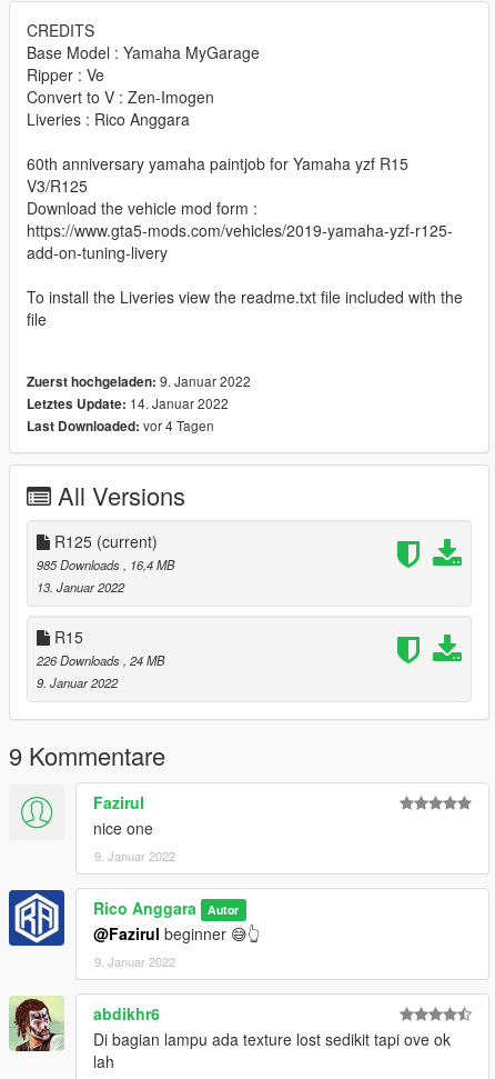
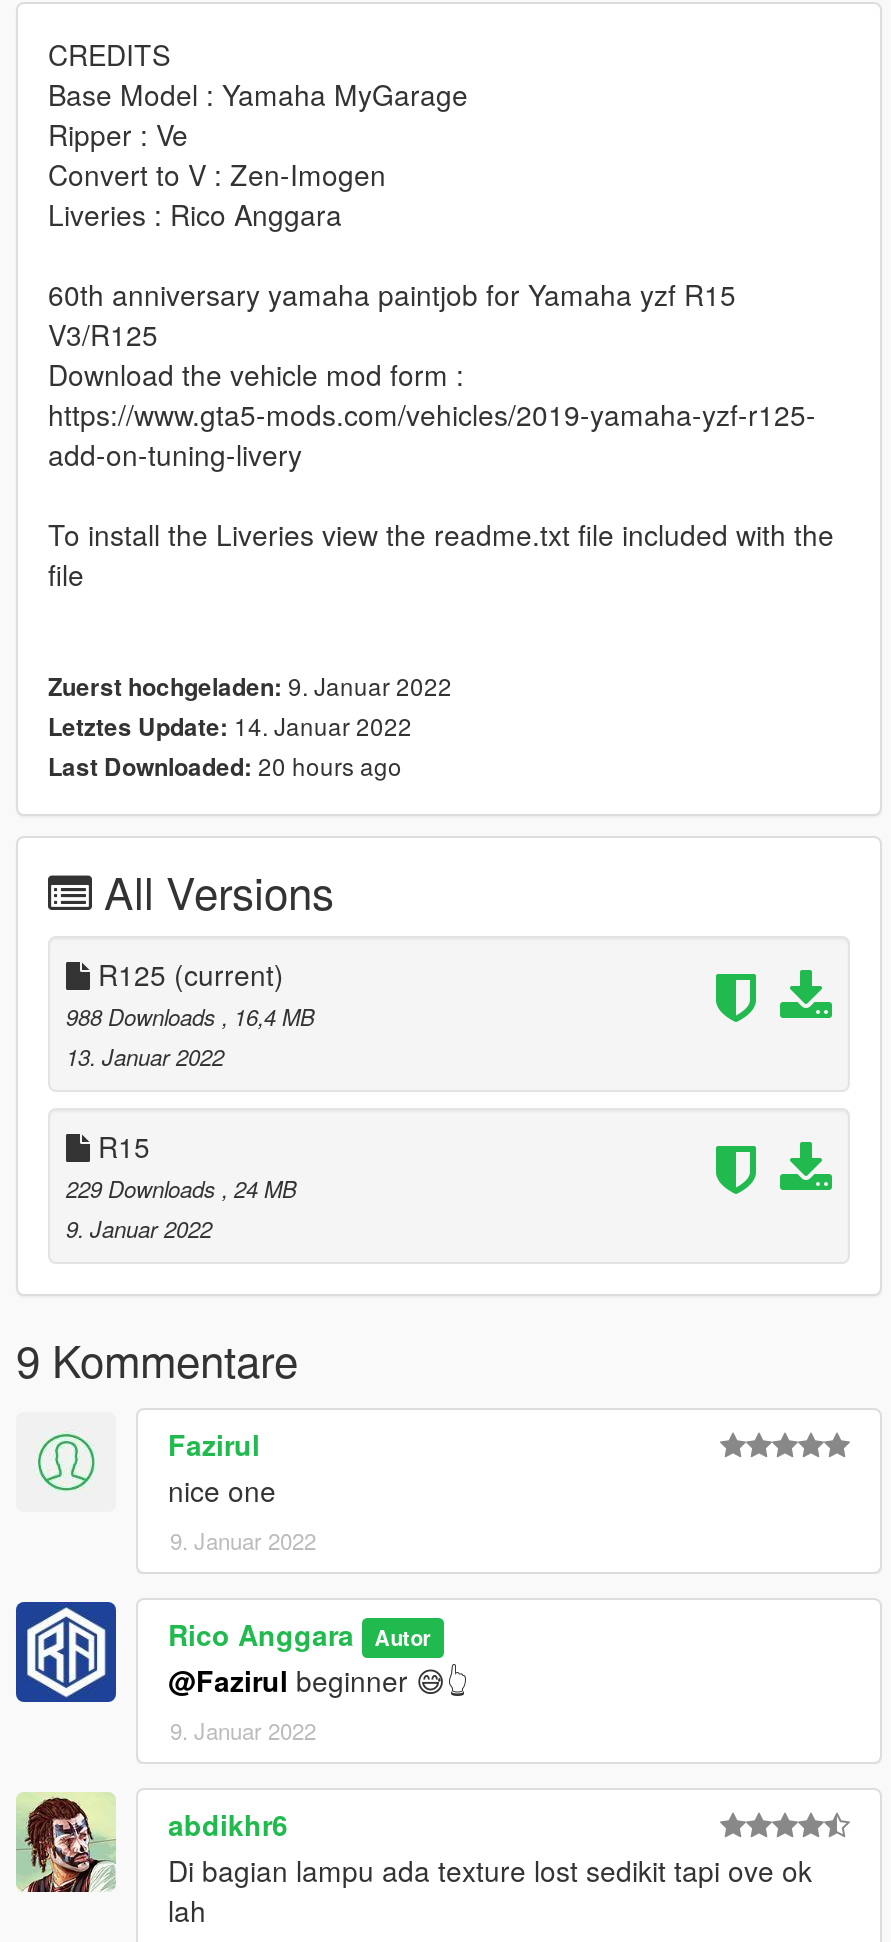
[27,416,214,436] Last Downloaded: vor 4 Tagen -> [48,749,402,785] Last Downloaded: 20 hours ago
[37,556,174,574] 985 Downloads, 16,4 MB -> [66,1001,314,1033] 988 Downloads, 16,4 MB
[37,652,164,669] 226 Downloads, 24 MB -> [66,1173,296,1205] 229 Downloads, 24 MB

